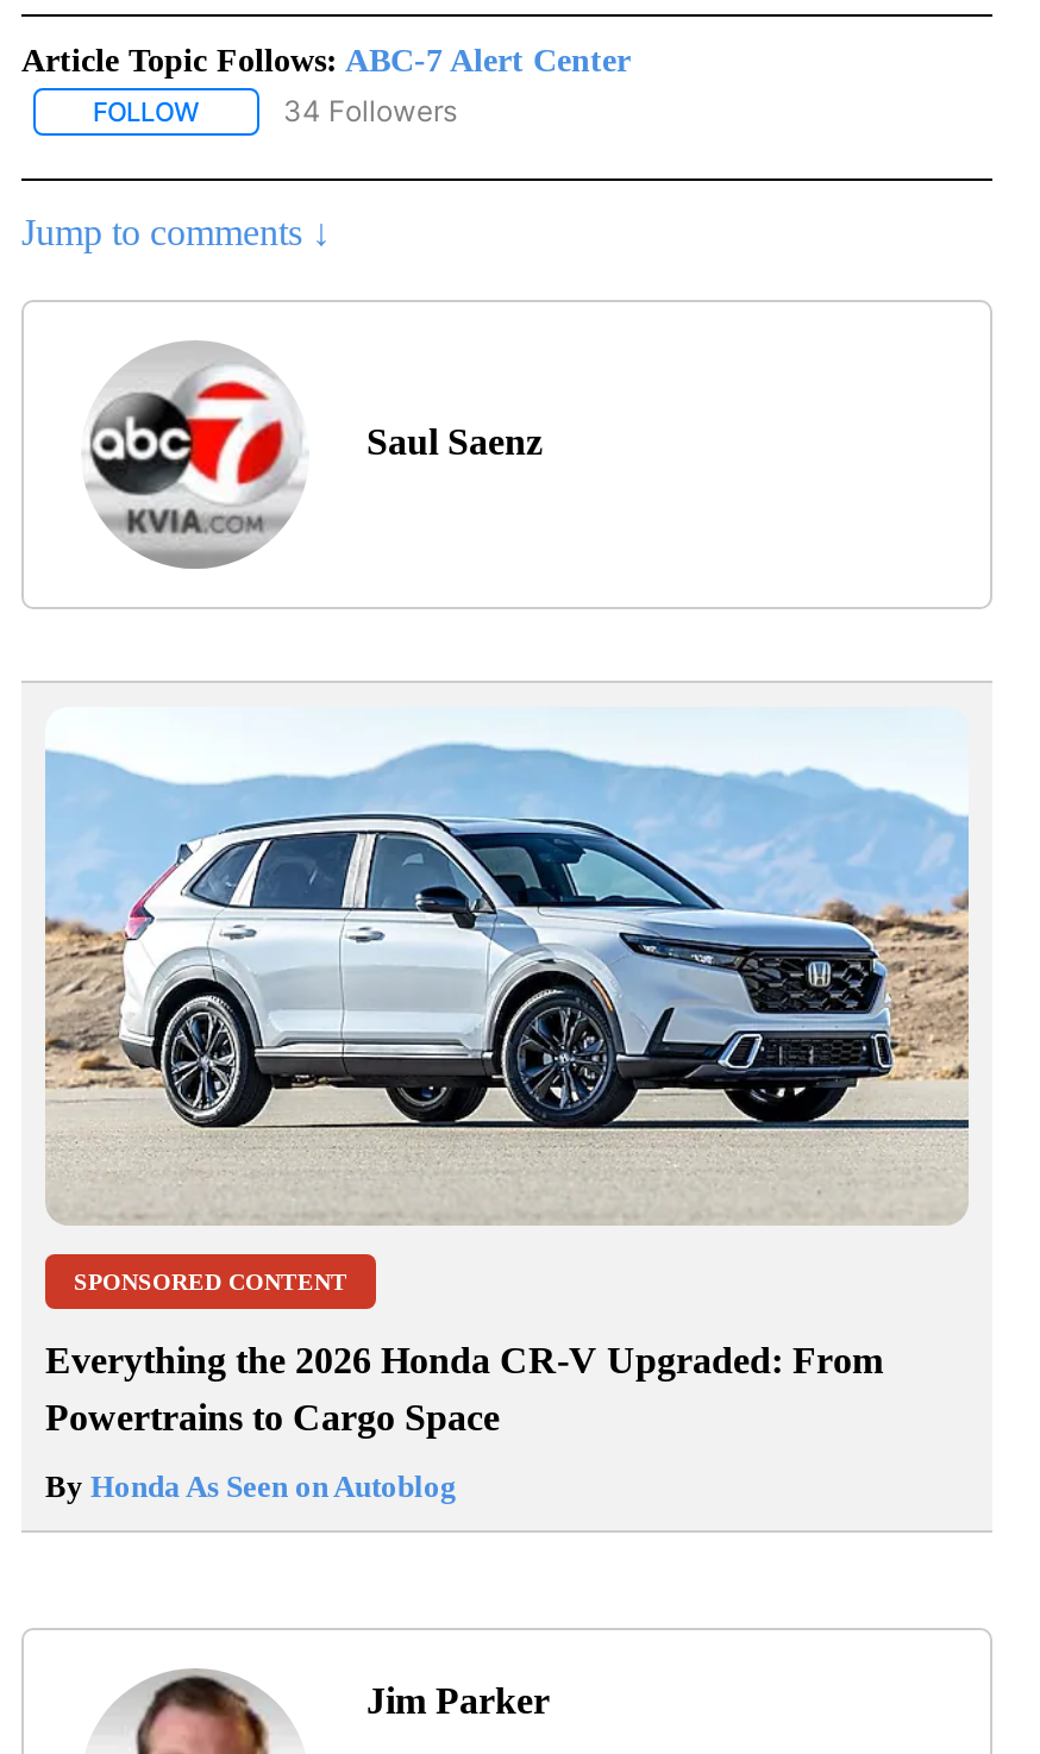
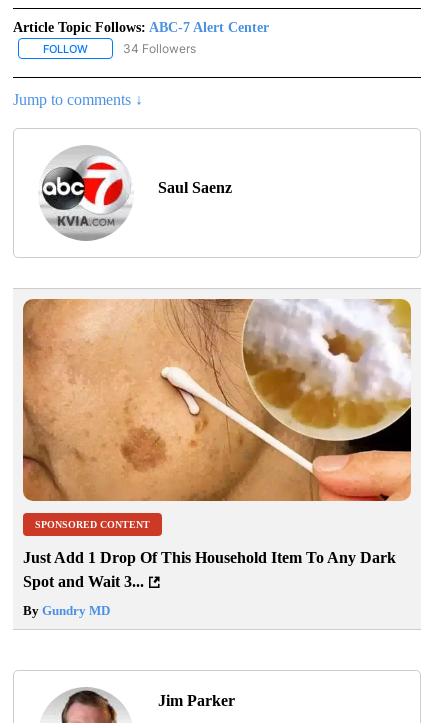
[45,740,971,1226] [image] -> [22,298,412,501] [image]
[45,1341,883,1438] Everything the 2026 Honda CR-V Upgraded: From | Powertrains to Cargo Space -> [23,549,396,590] Just Add 1 Drop Of This Household Item To Any Dark | Spot and Wait 3...
[45,1469,457,1505] By Honda As Seen on Autoblog -> [23,603,110,618] By Gundry MD

